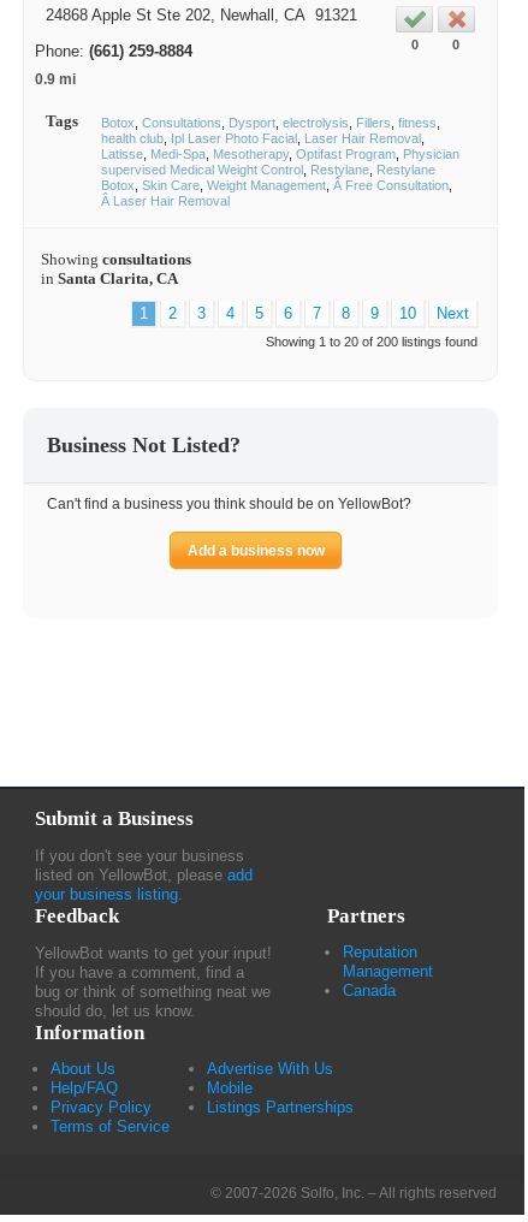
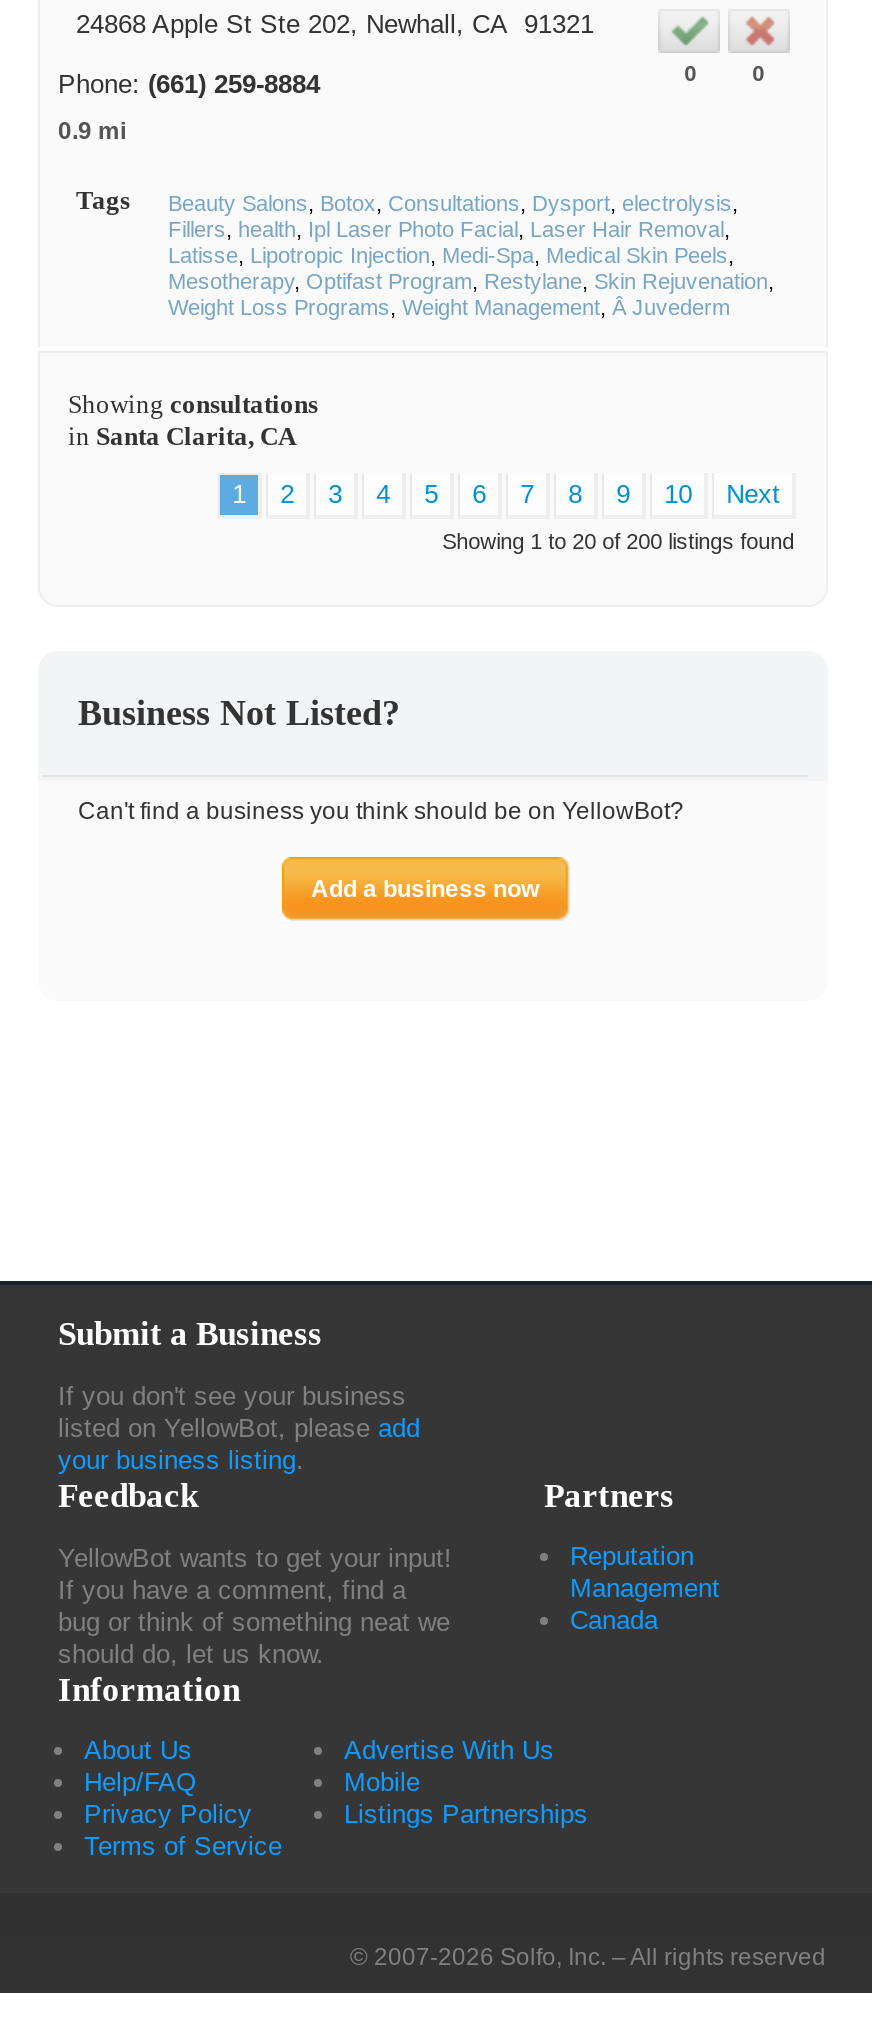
[101,115,459,208] Botox Consultations Dysport electrolysis Fillers fitness | health club Ipl Laser Photo Facial Laser Hair Removal | Latisse Medi-Spa Mesotherapy Optifast Program Physician | supervised Medical Weight Control Restylane Restylane | Botox Skin Care Weight Management Â Free Consultation | Â Laser Hair Removal -> [168,191,768,319] Beauty Salons Botox Consultations Dysport electrolysis | Fillers health Ipl Laser Photo Facial Laser Hair Removal | Latisse Lipotropic Injection Medi-Spa Medical Skin Peels | Mesotherapy Optifast Program Restylane Skin Rejuvenation | Weight Loss Programs Weight Management Â Juvederm

